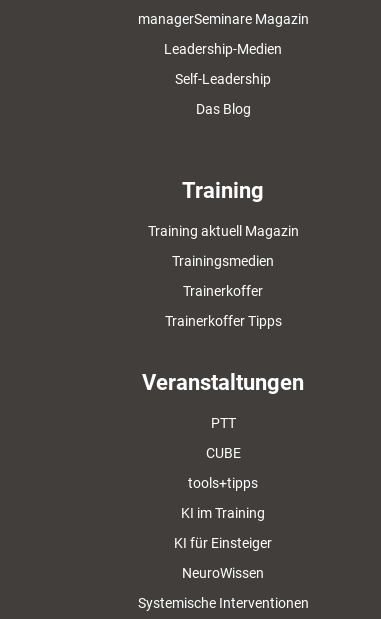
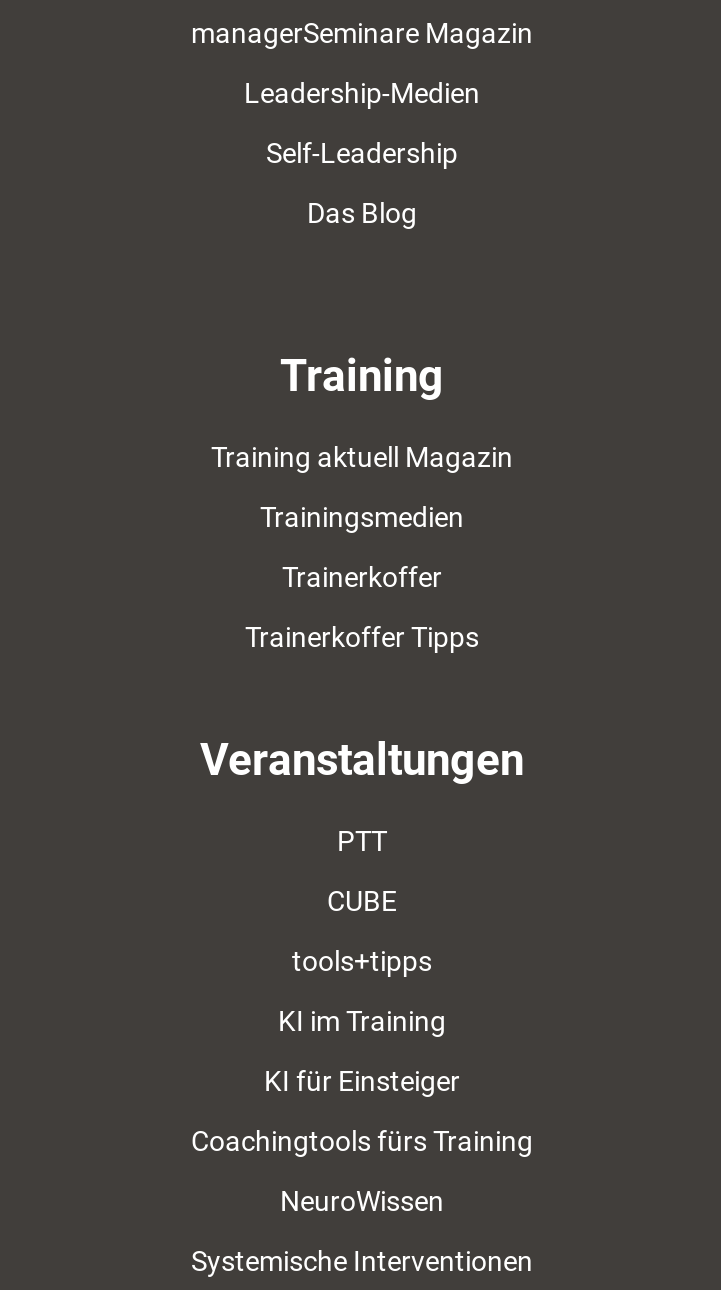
none -> [191,1125,533,1157] Coachingtools fürs Training

